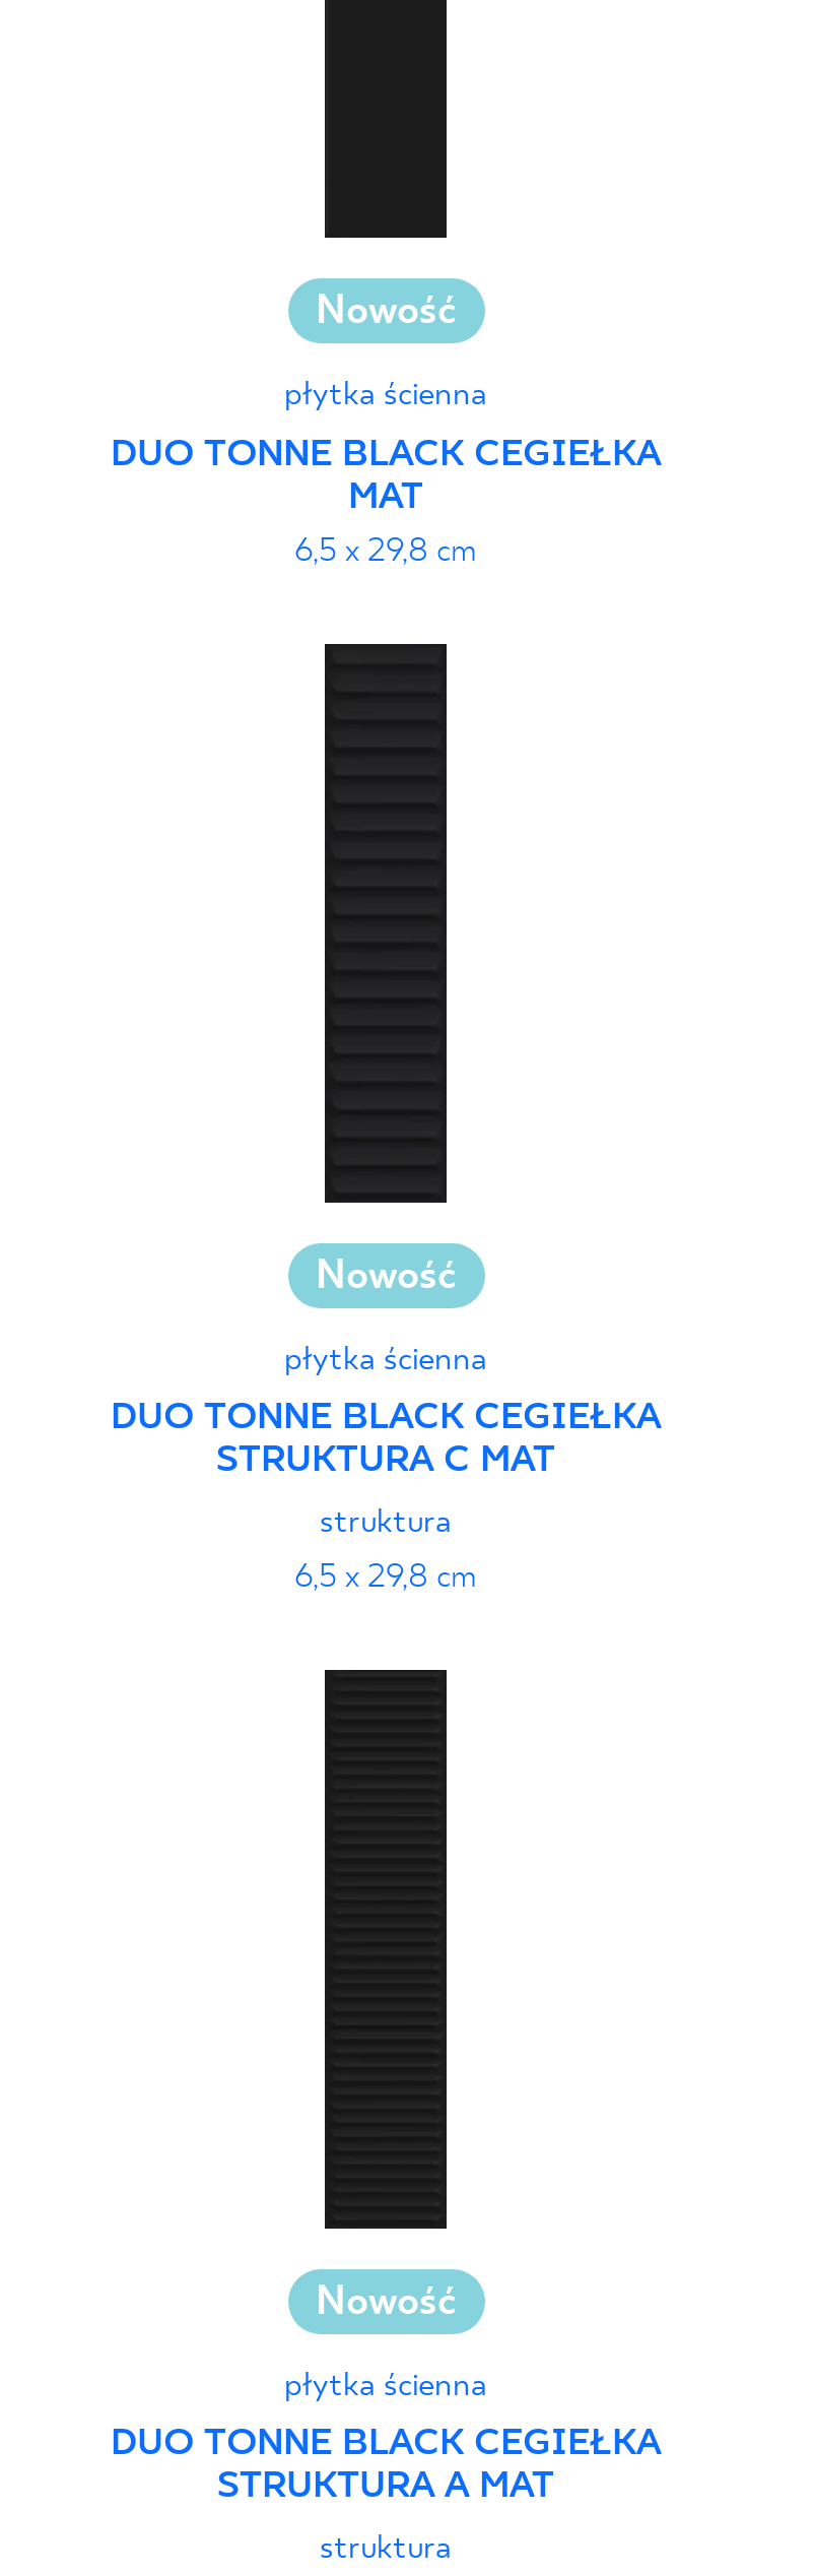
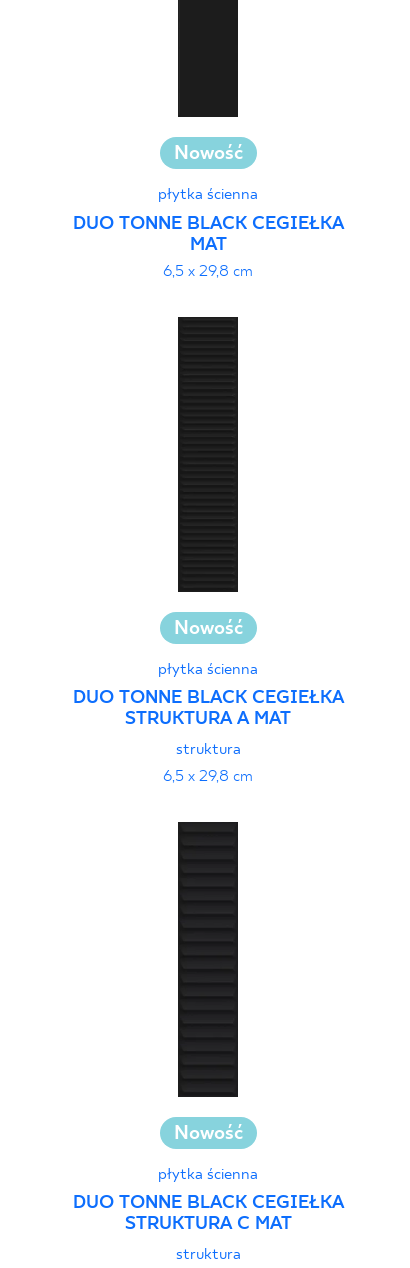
moved [216,1441,555,1483] -> [124,1214,291,1235]: STRUKTURA C MAT
moved [217,2467,554,2510] -> [125,709,291,730]: STRUKTURA A MAT

